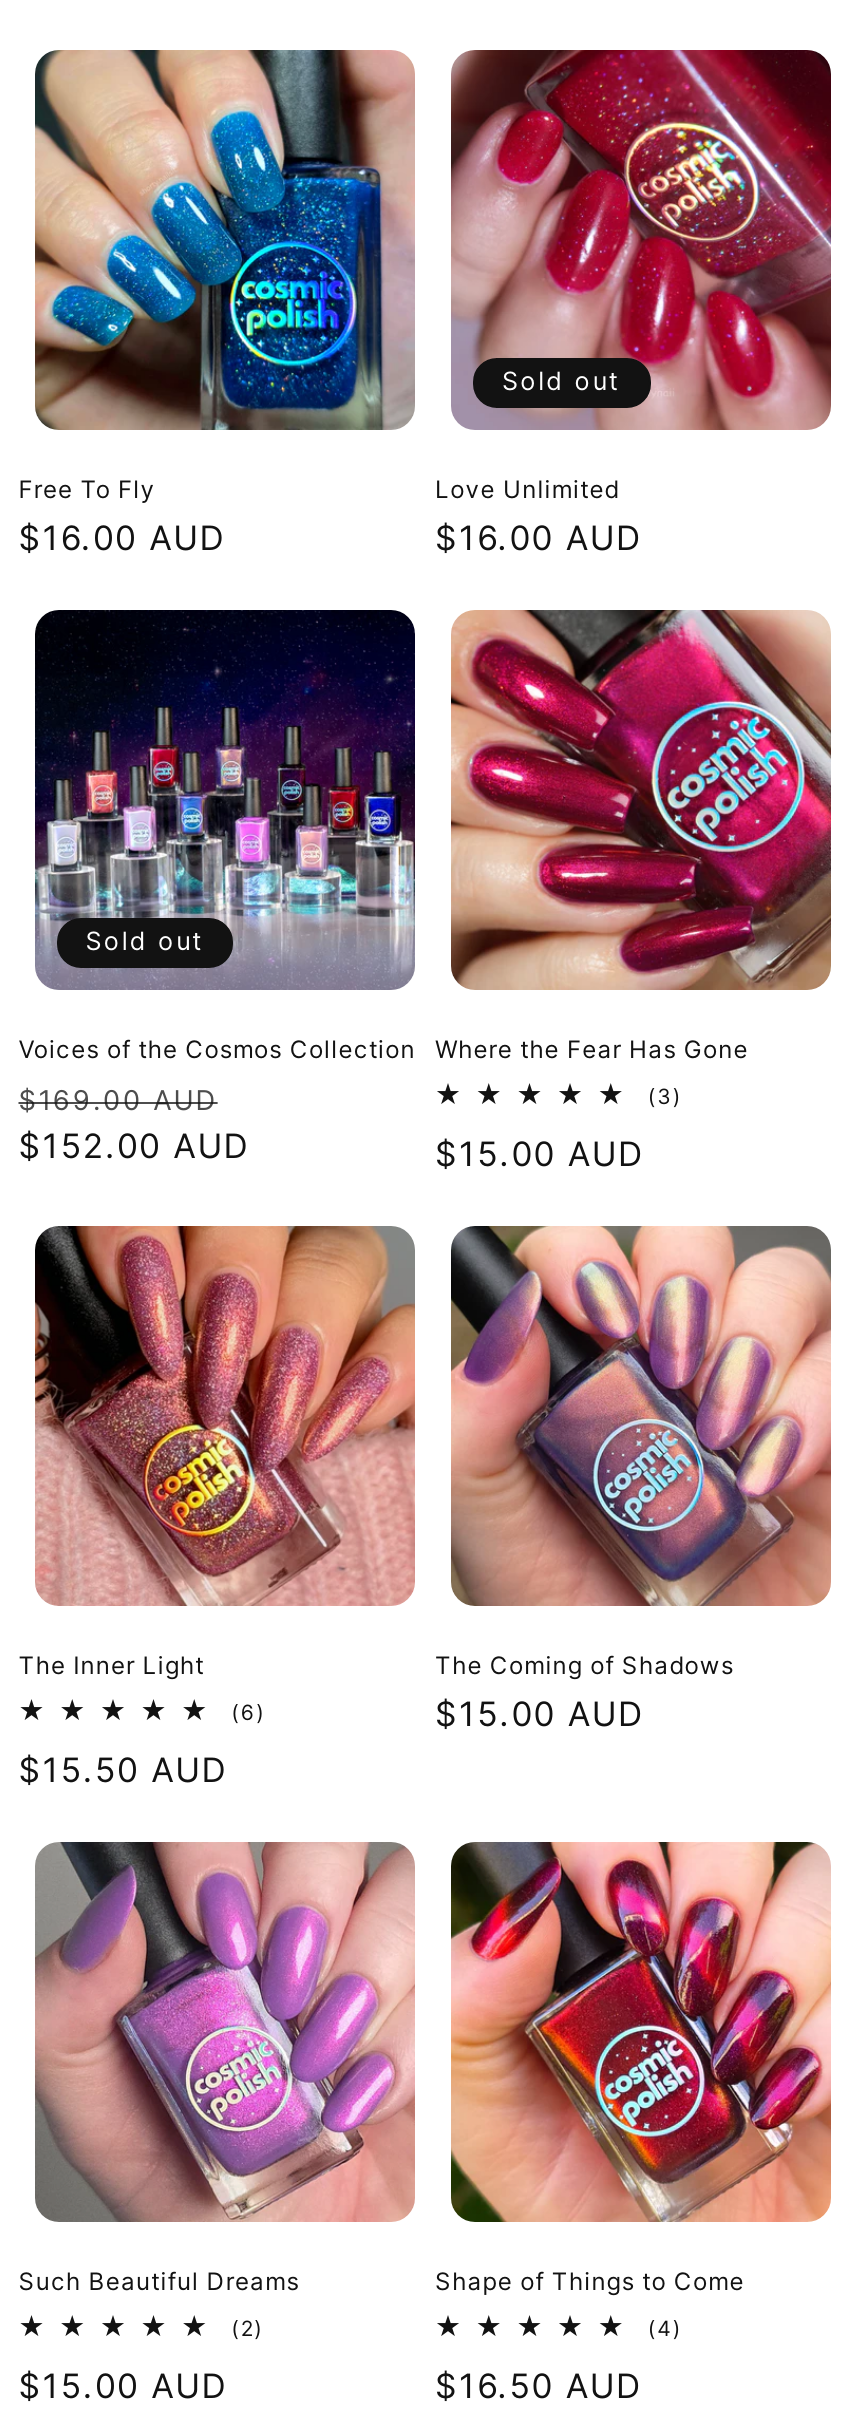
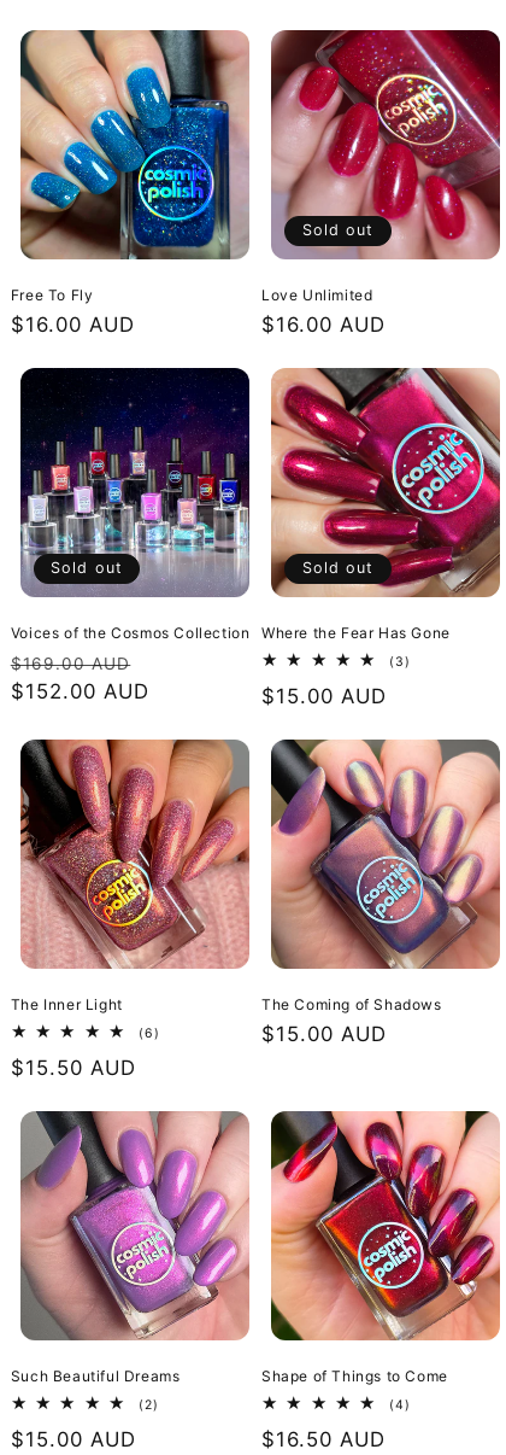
none -> [302,558,373,577] Sold out

